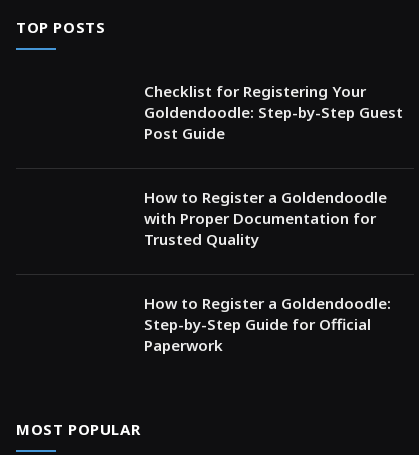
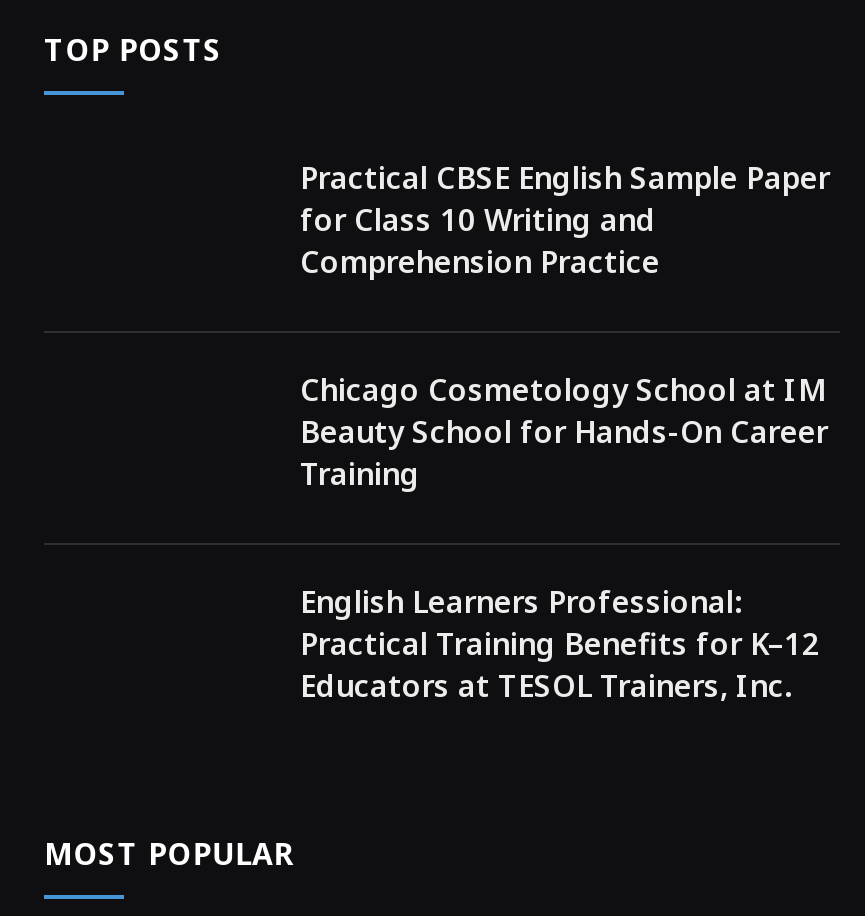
[144,81,403,143] Checklist for Registering Your | Goldendoodle: Step-by-Step Guest | Post Guide -> [300,157,830,281] Practical CBSE English Sample Paper | for Class 10 Writing and | Comprehension Practice
[144,187,387,249] How to Register a Goldendoodle | with Proper Documentation for | Trusted Quality -> [300,369,828,493] Chicago Cosmetology School at IM | Beauty School for Hands-On Career | Training
[144,293,391,355] How to Register a Goldendoodle: | Step-by-Step Guide for Official | Paperwork -> [300,581,820,705] English Learners Professional: | Practical Training Benefits for K–12 | Educators at TESOL Trainers, Inc.

